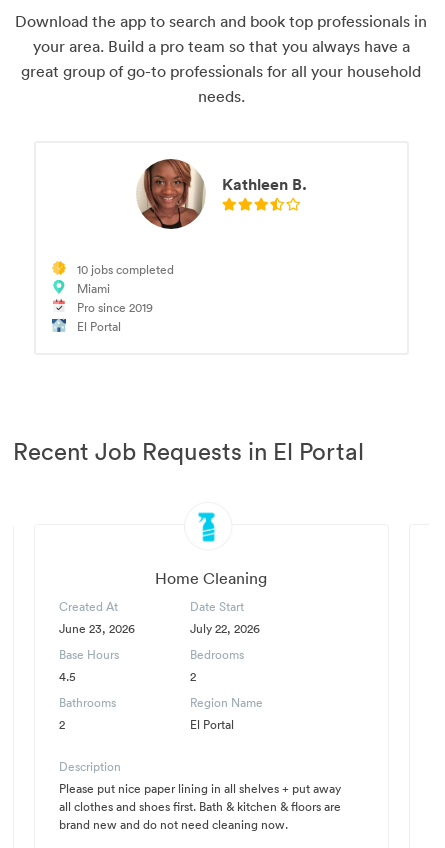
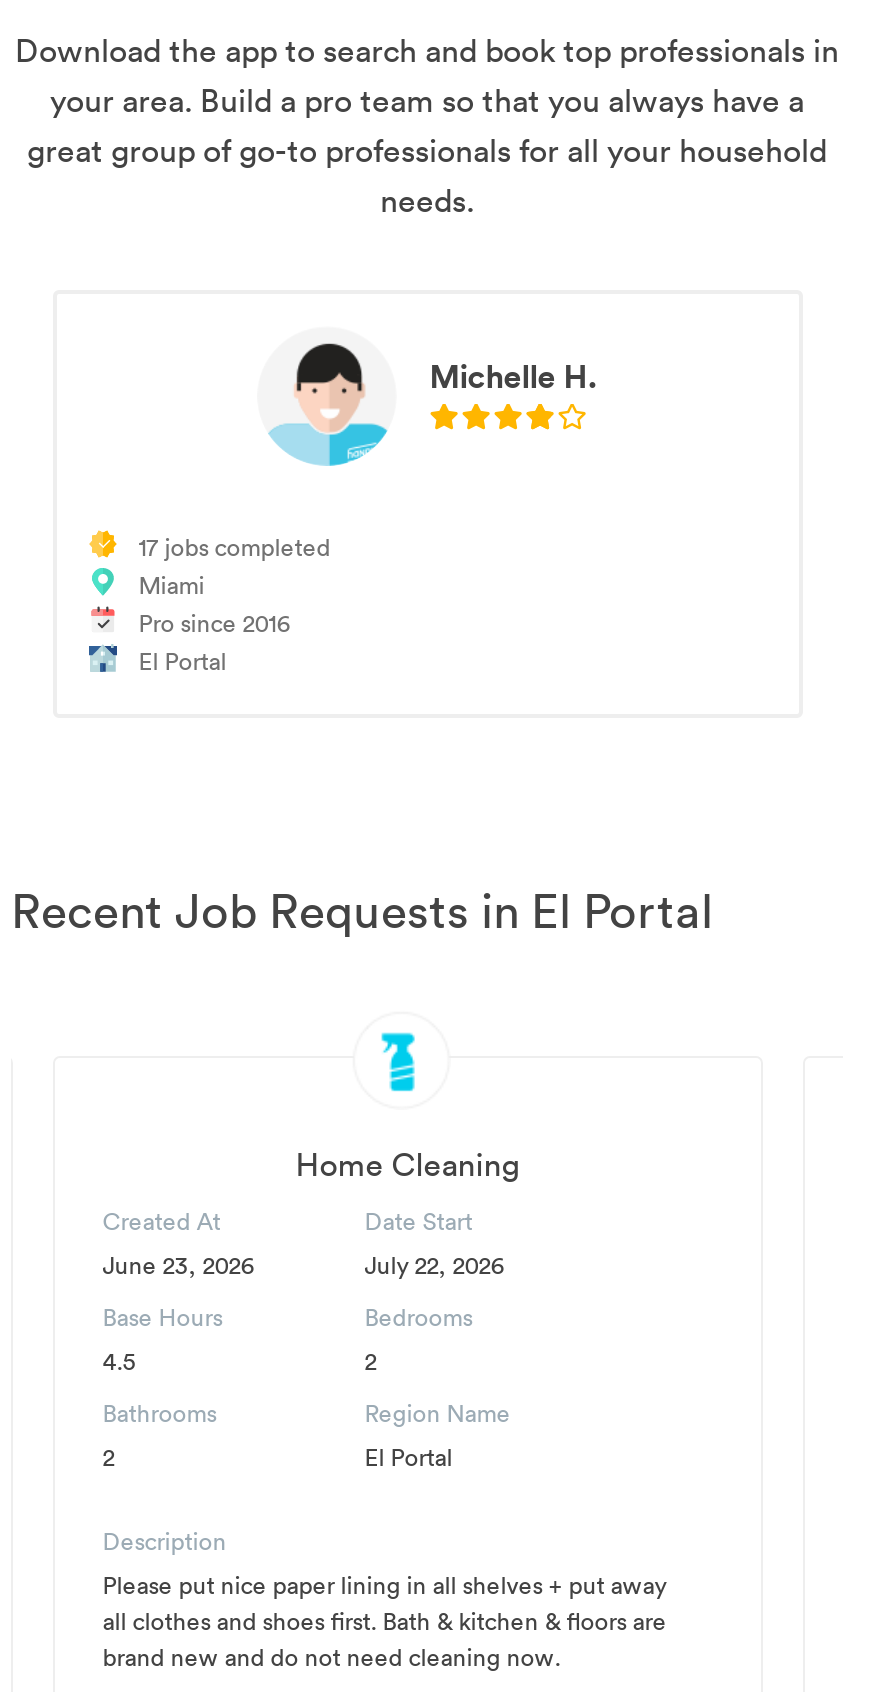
[136,158,307,230] [image] | Kathleen B. -> [259,326,598,468] [image] | Michelle H.
[77,261,174,278] 10 jobs completed -> [139,530,331,564] 17 jobs completed
[77,299,153,316] Pro since 2019 -> [139,606,291,640] Pro since 2016

